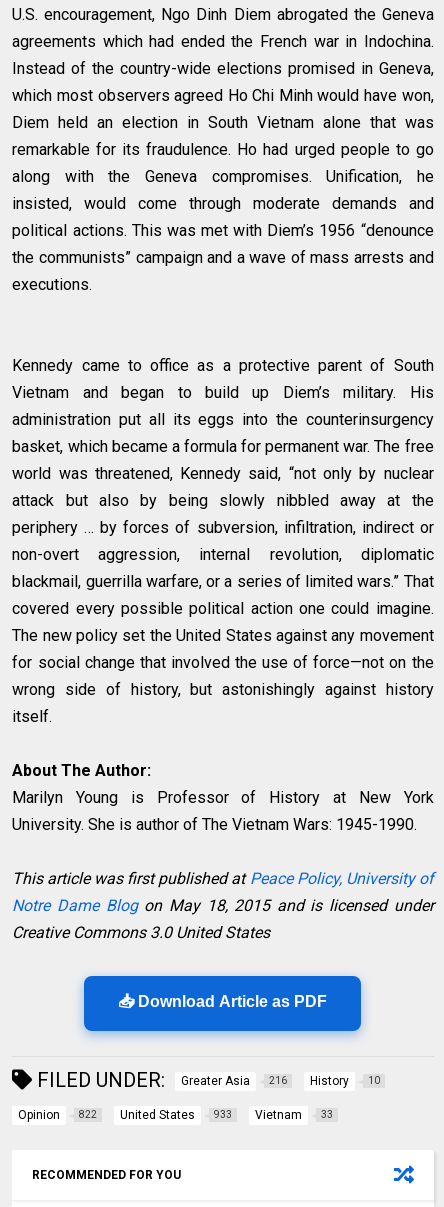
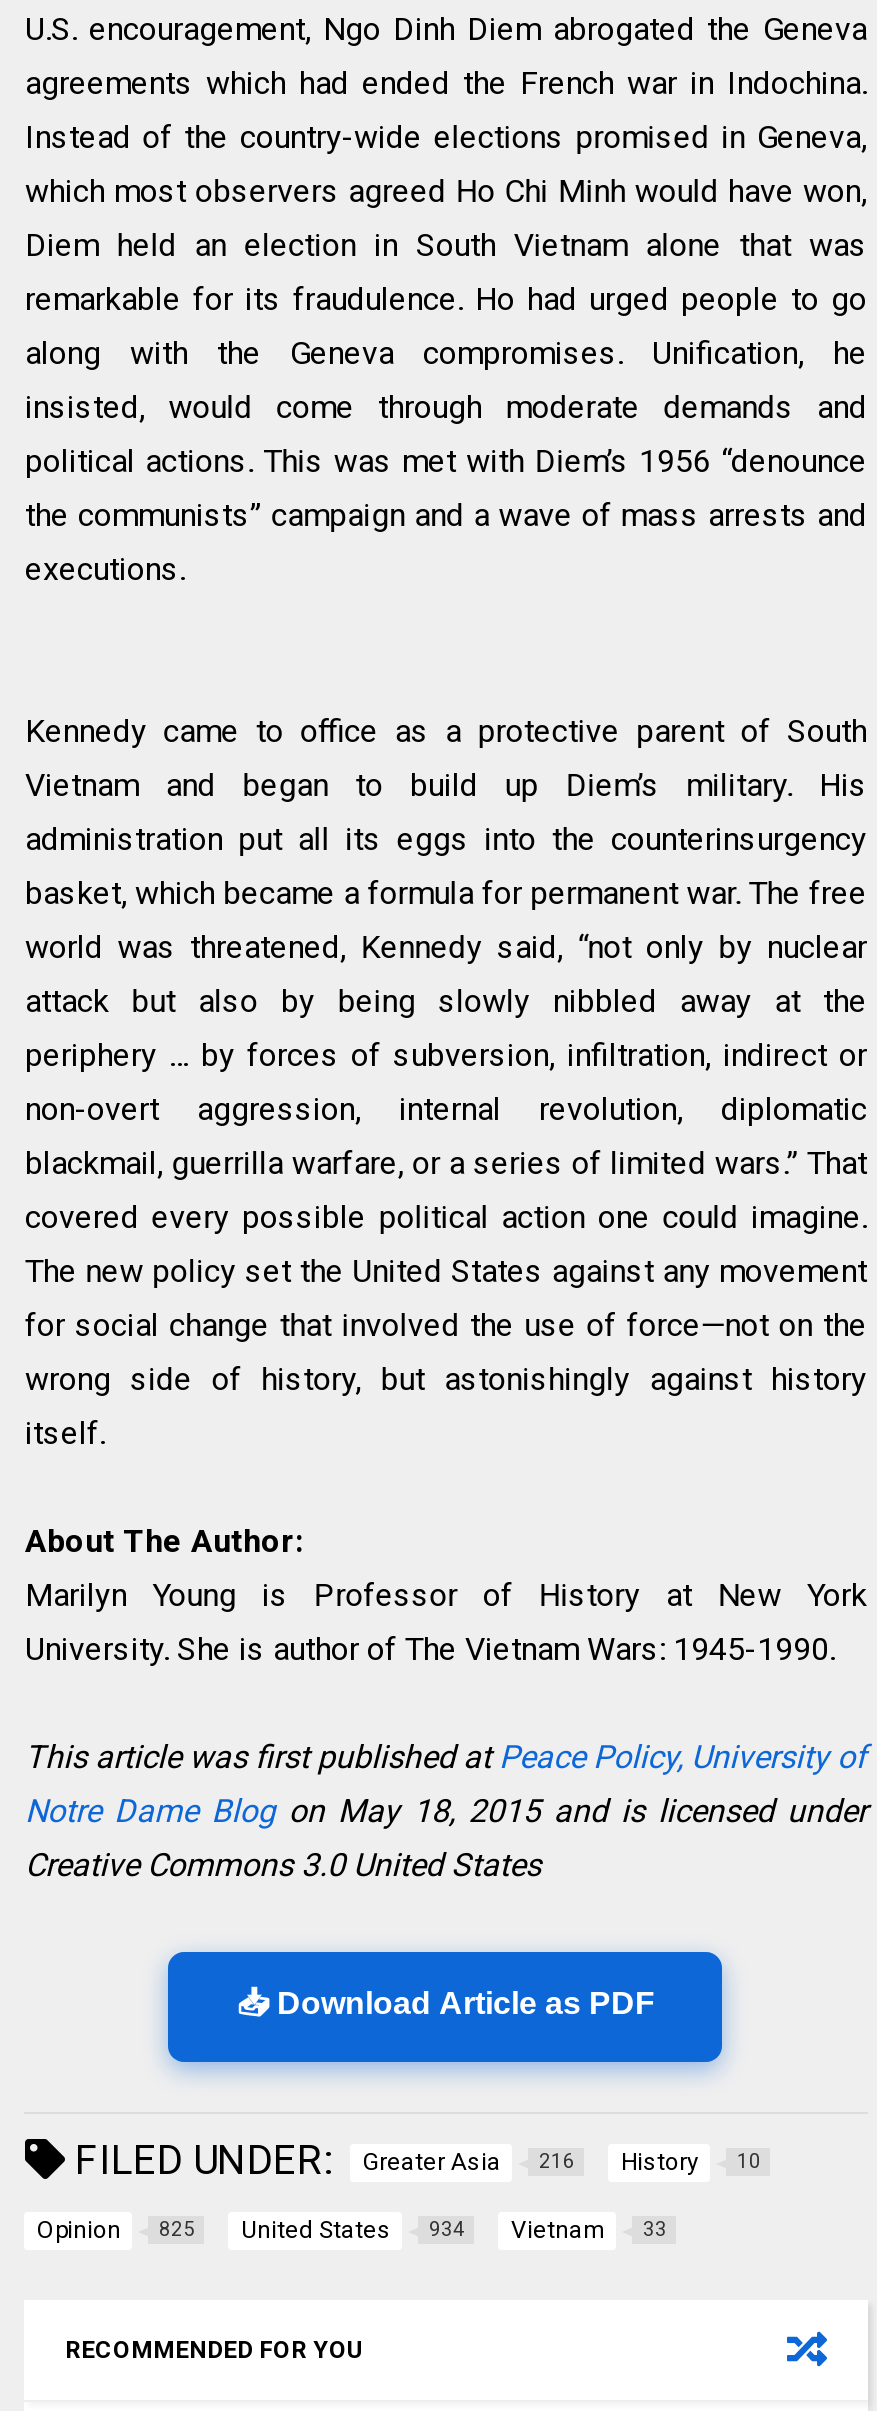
[18,1108,97,1122] Opinion 822 -> [37,2216,195,2244] Opinion 825
[120,1108,232,1122] United States 933 -> [241,2216,465,2244] United States 934

